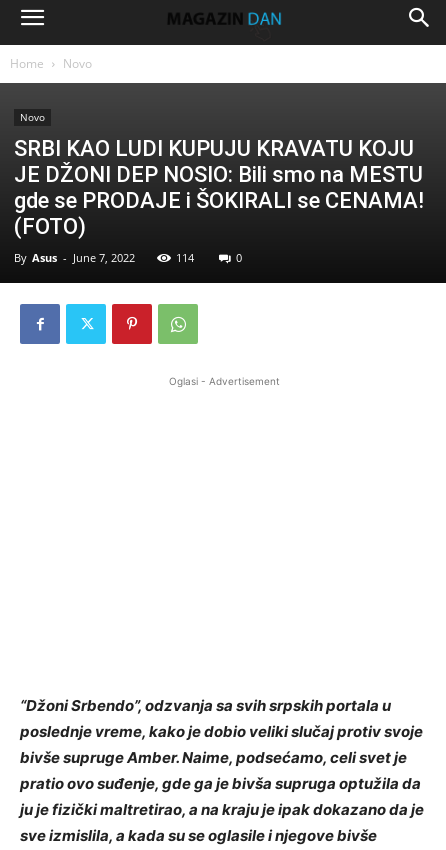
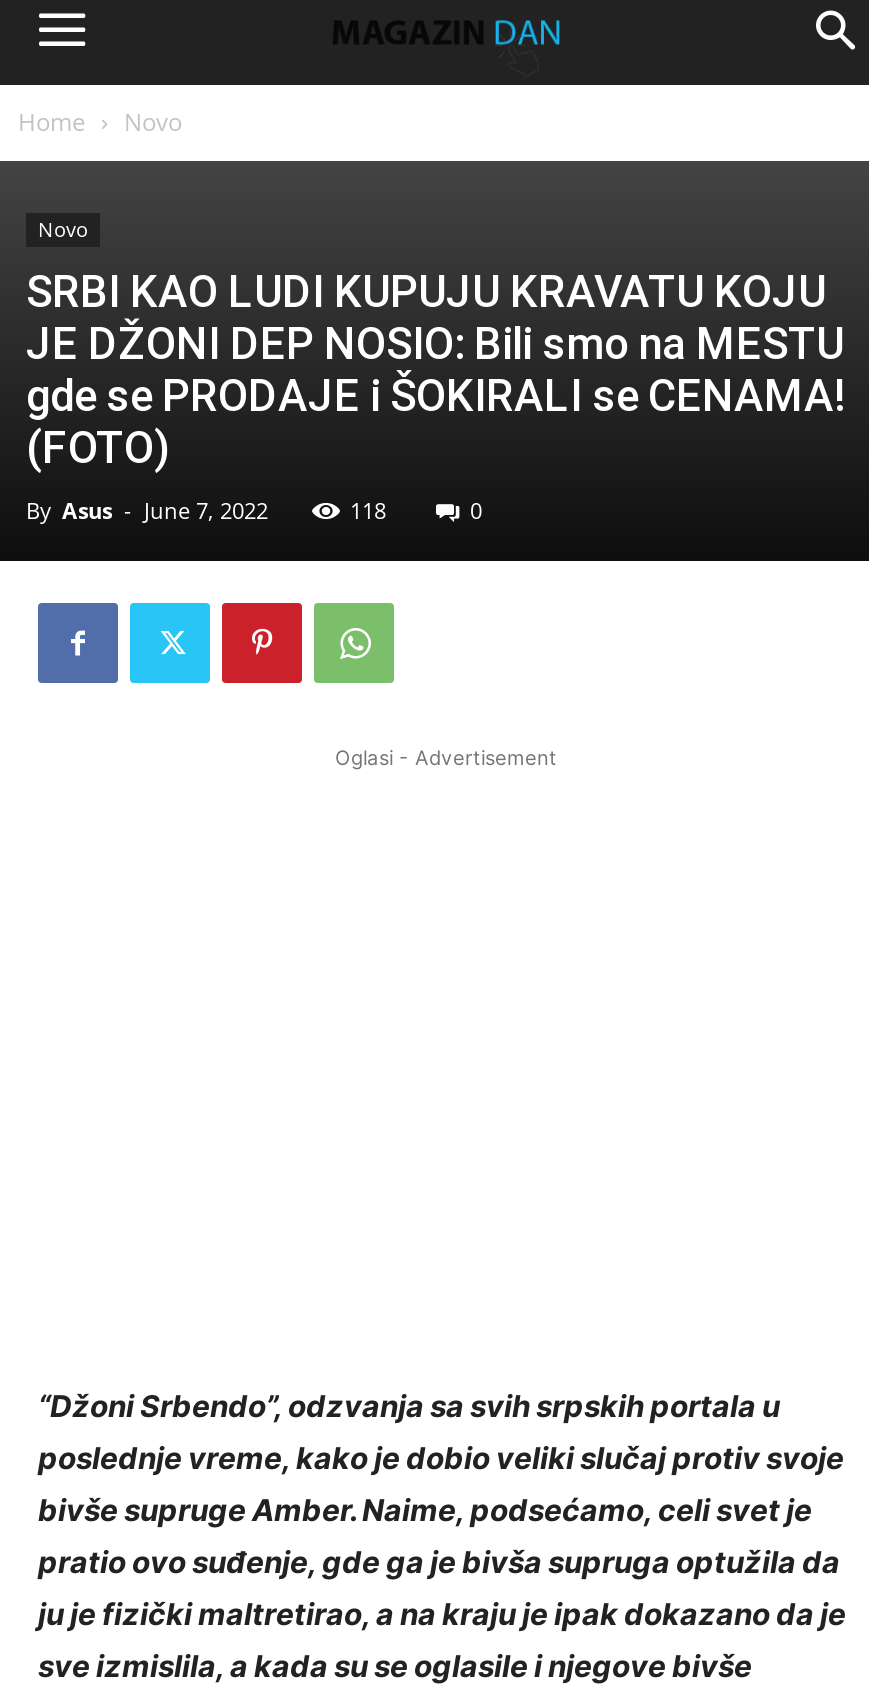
[176,250,194,265] 114 -> [350,495,386,525] 118

